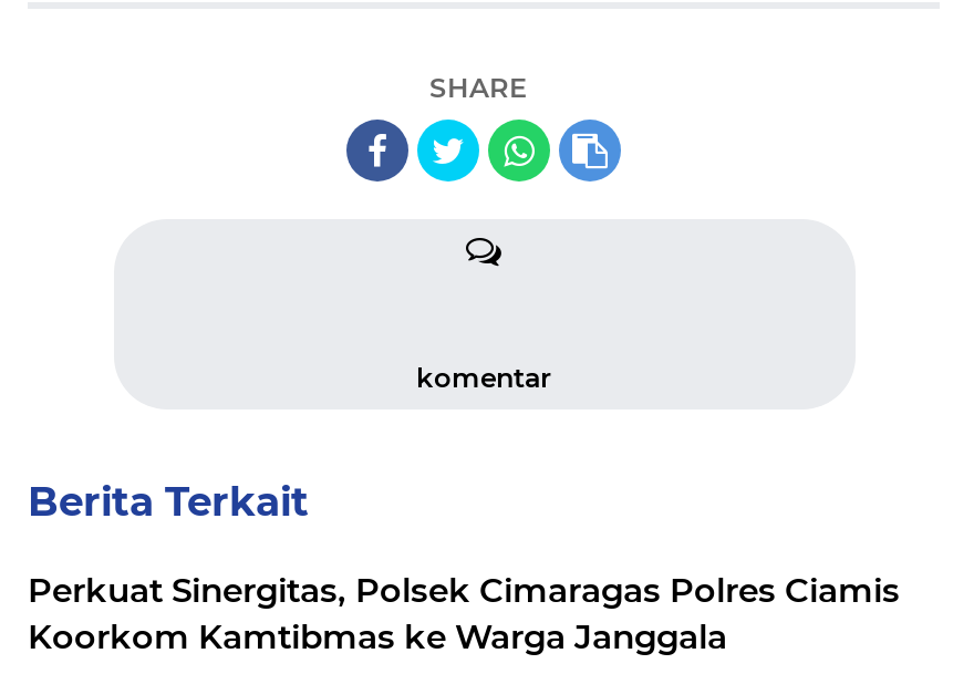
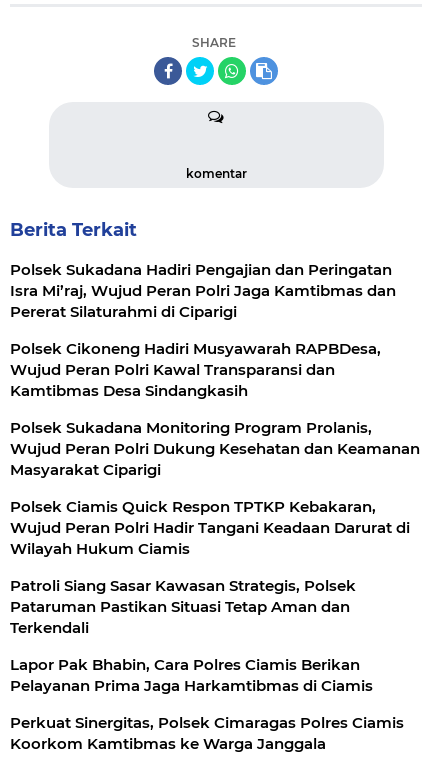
none -> [10,260,420,695] Polsek Sukadana Hadiri Pengajian dan Peringatan | Isra Mi’raj, Wujud Peran Polri Jaga Kamtibmas dan | Pererat Silaturahmi di Ciparigi | Polsek Cikoneng Hadiri Musyawarah RAPBDesa, | Wujud Peran Polri Kawal Transparansi dan | Kamtibmas Desa Sindangkasih | Polsek Sukadana Monitoring Program Prolanis, | Wujud Peran Polri Dukung Kesehatan dan Keamanan | Masyarakat Ciparigi | Polsek Ciamis Quick Respon TPTKP Kebakaran, | Wujud Peran Polri Hadir Tangani Keadaan Darurat di | Wilayah Hukum Ciamis | Patroli Siang Sasar Kawasan Strategis, Polsek | Pataruman Pastikan Situasi Tetap Aman dan | Terkendali | Lapor Pak Bhabin, Cara Polres Ciamis Berikan | Pelayanan Prima Jaga Harkamtibmas di Ciamis

